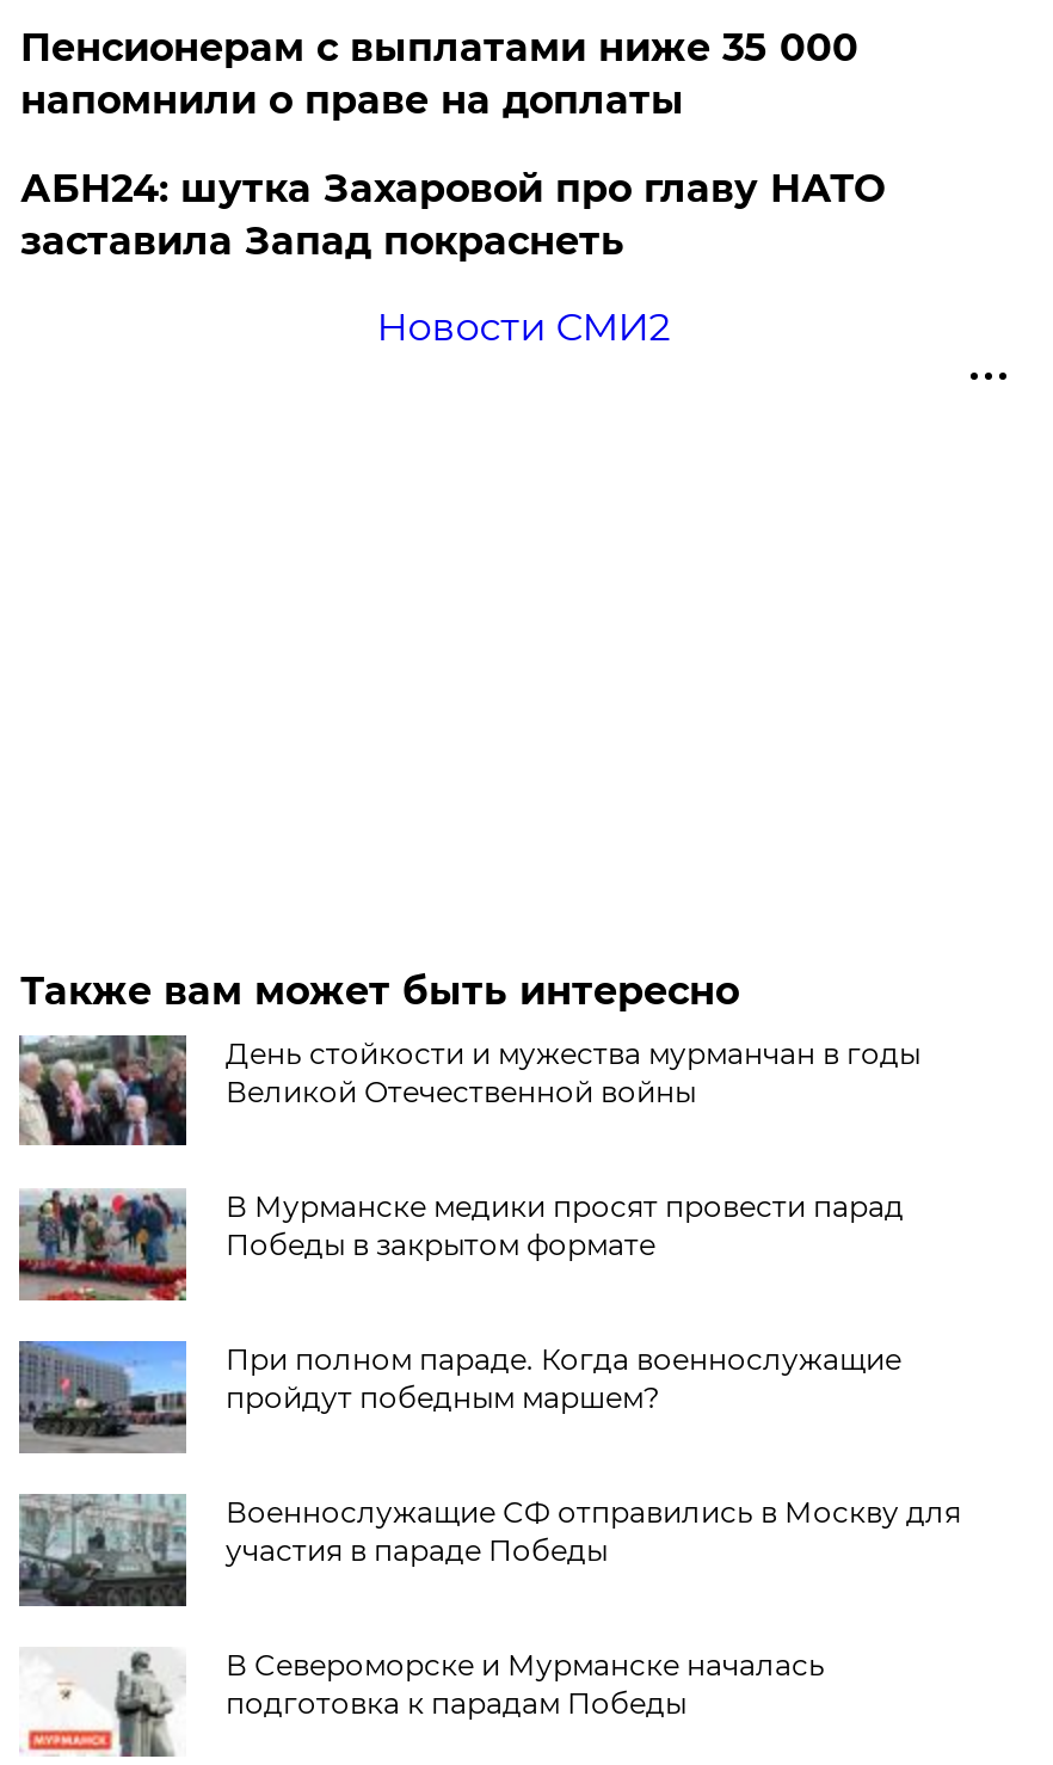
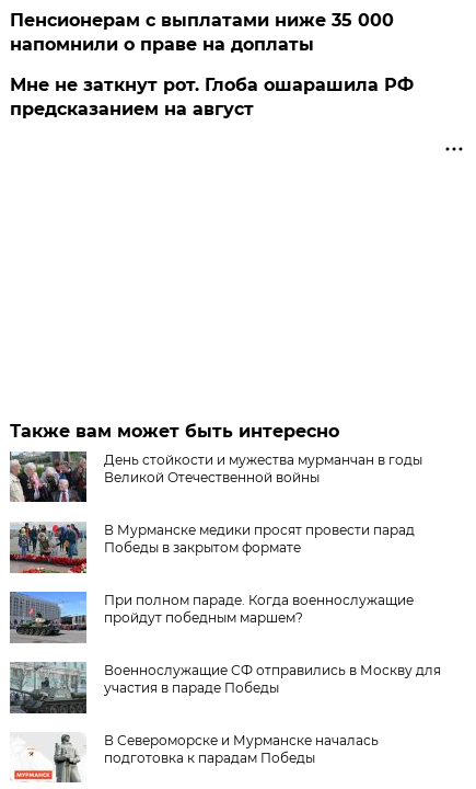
[20,165,884,349] АБН24: шутка Захаровой про главу НАТО | заставила Запад покраснеть | Новости СМИ2 -> [10,74,414,119] Мне не заткнут рот. Глоба ошарашила РФ | предсказанием на август

